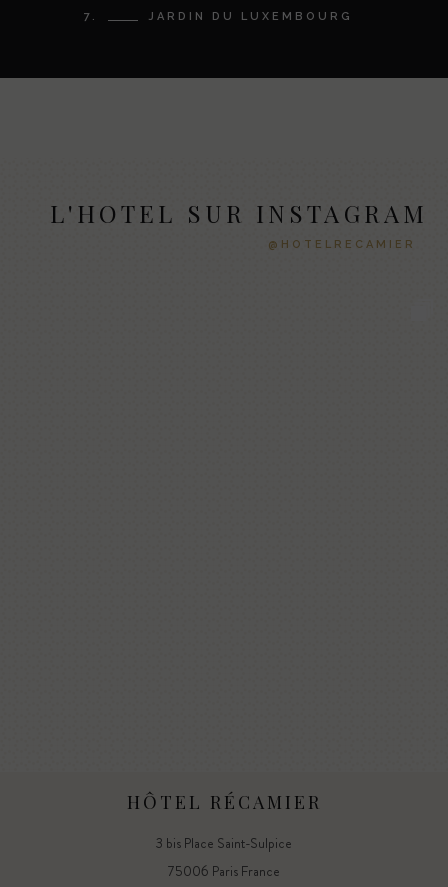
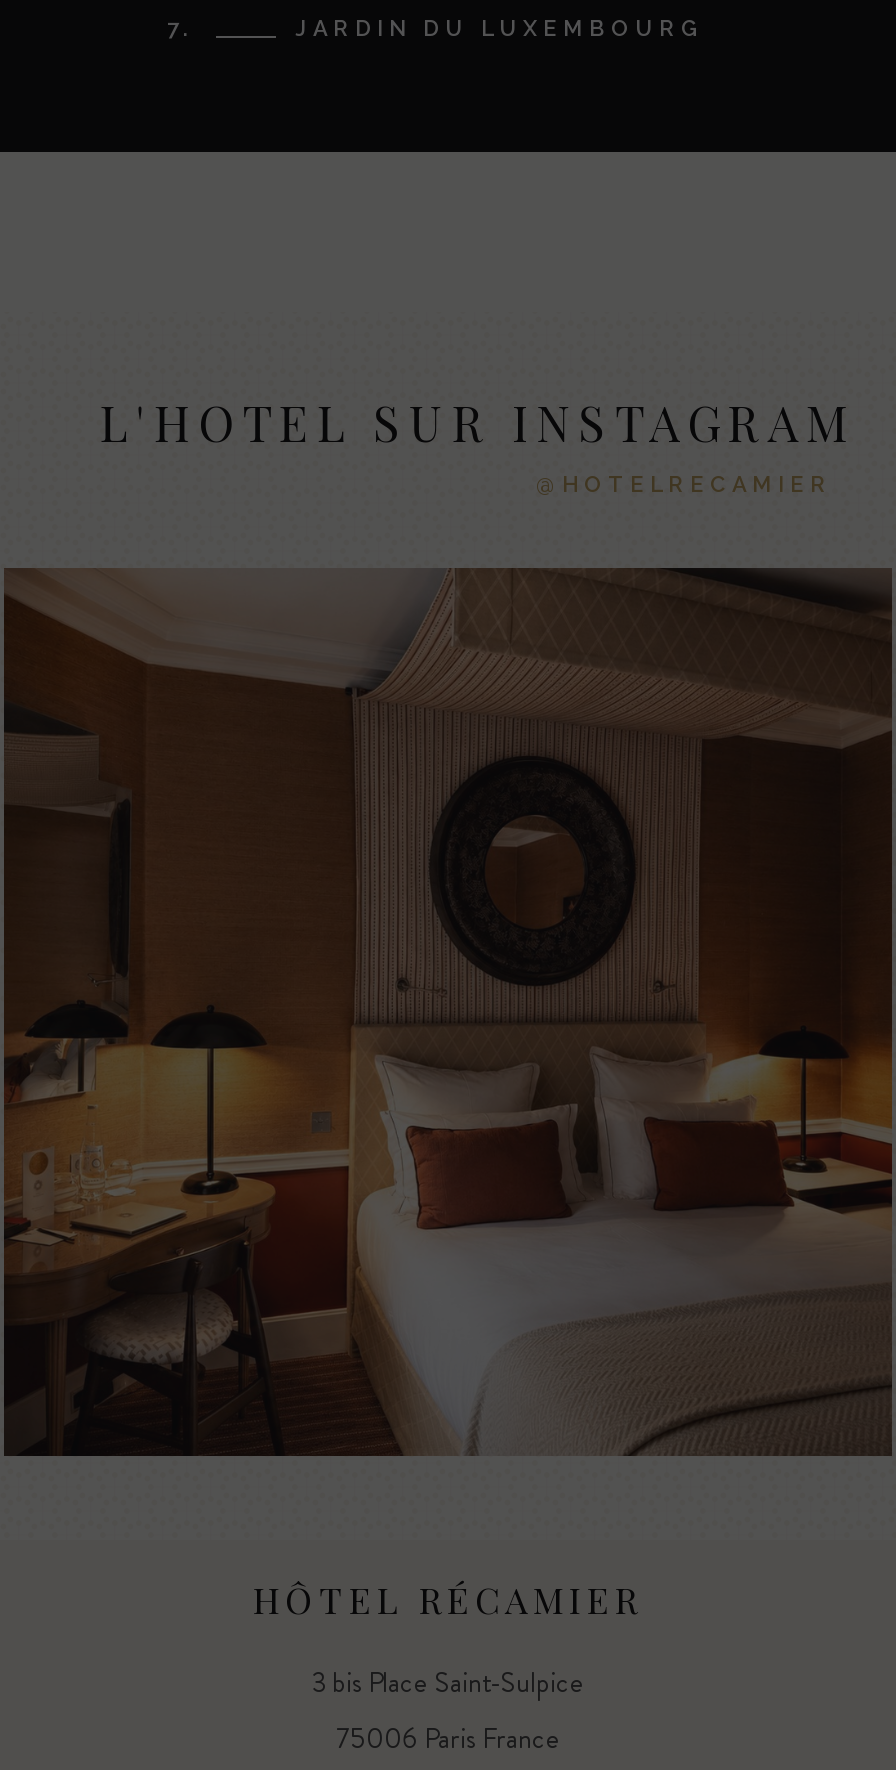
none -> [6,566,890,1458] [image]

